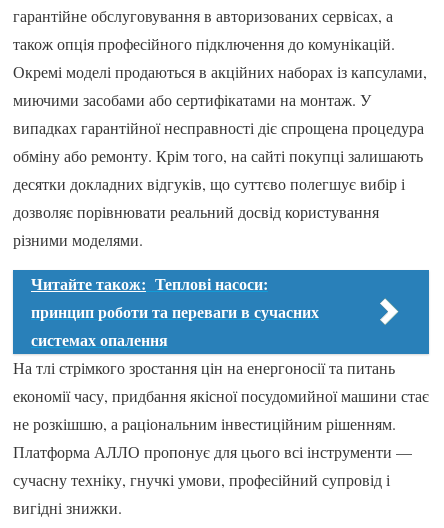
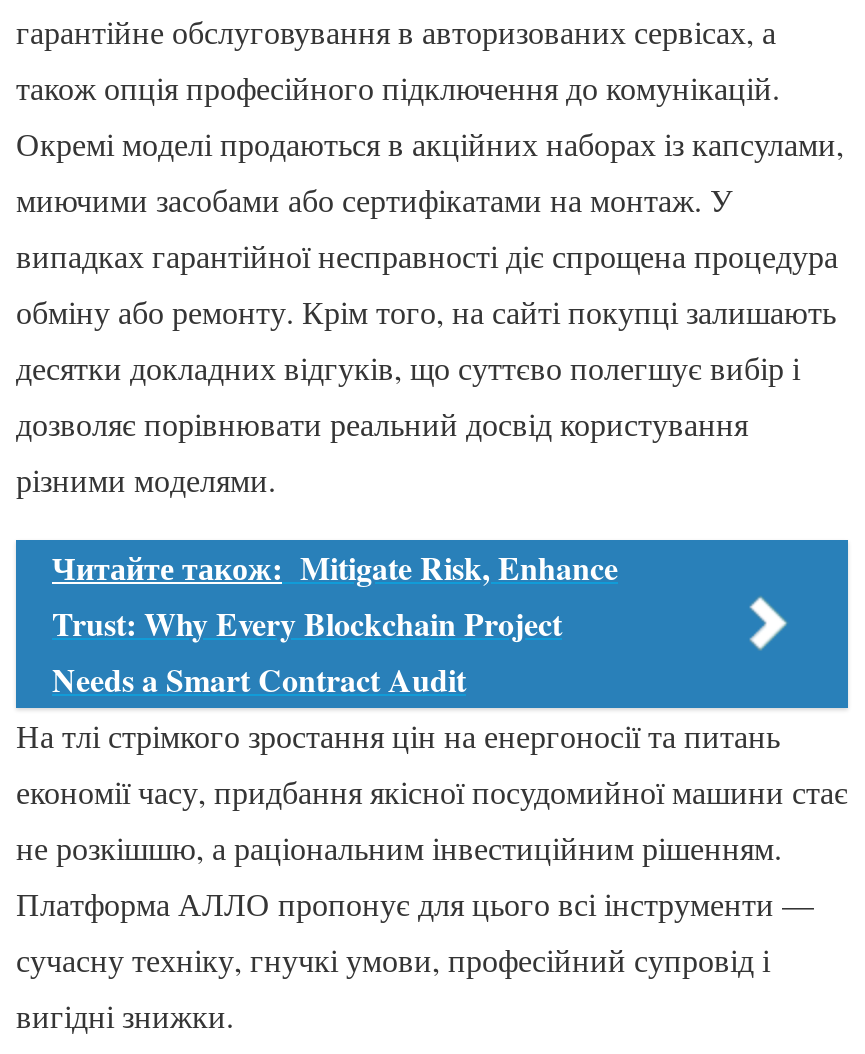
[31,272,319,351] Читайте також: Теплові насоси: | принцип роботи та переваги в сучасних | системах опалення -> [52,544,618,702] Читайте також: Mitigate Risk, Enhance | Trust: Why Every Blockchain Project | Needs a Smart Contract Audit

